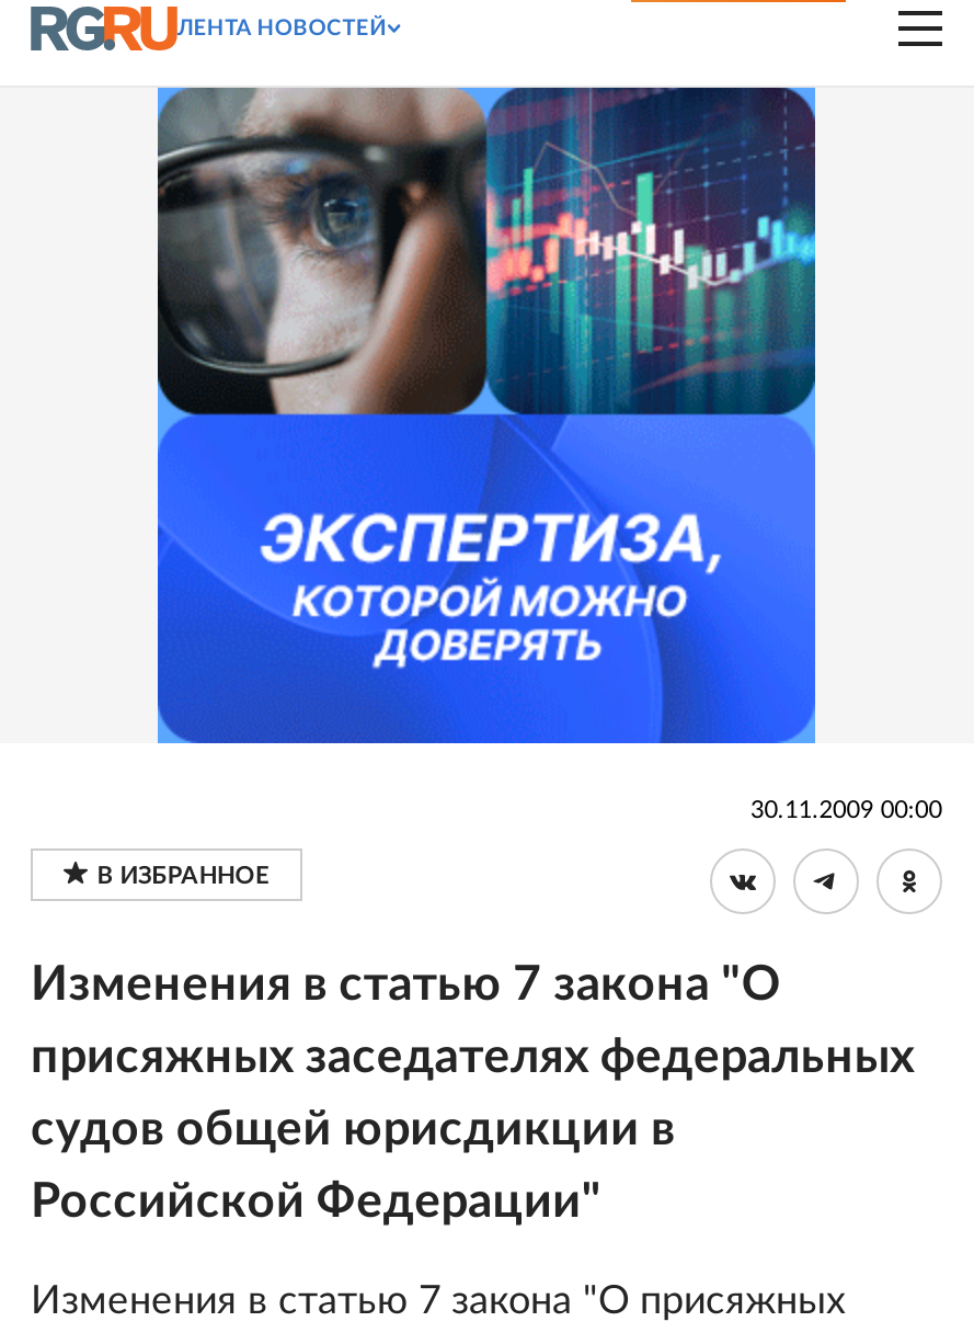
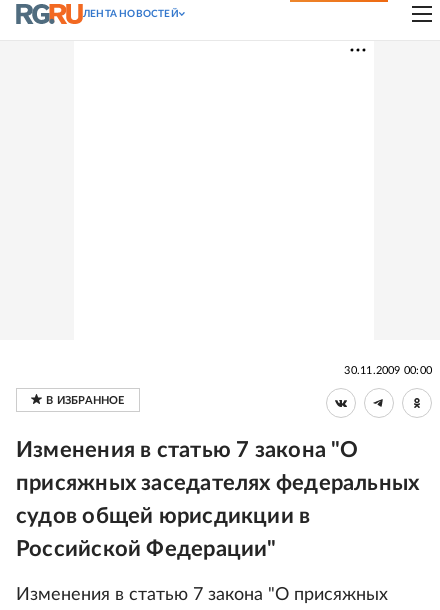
[156,86,817,745] [image] -> none

